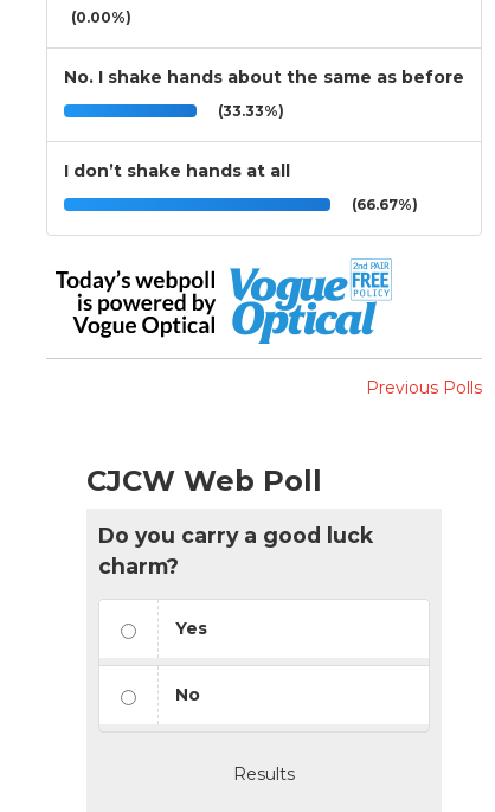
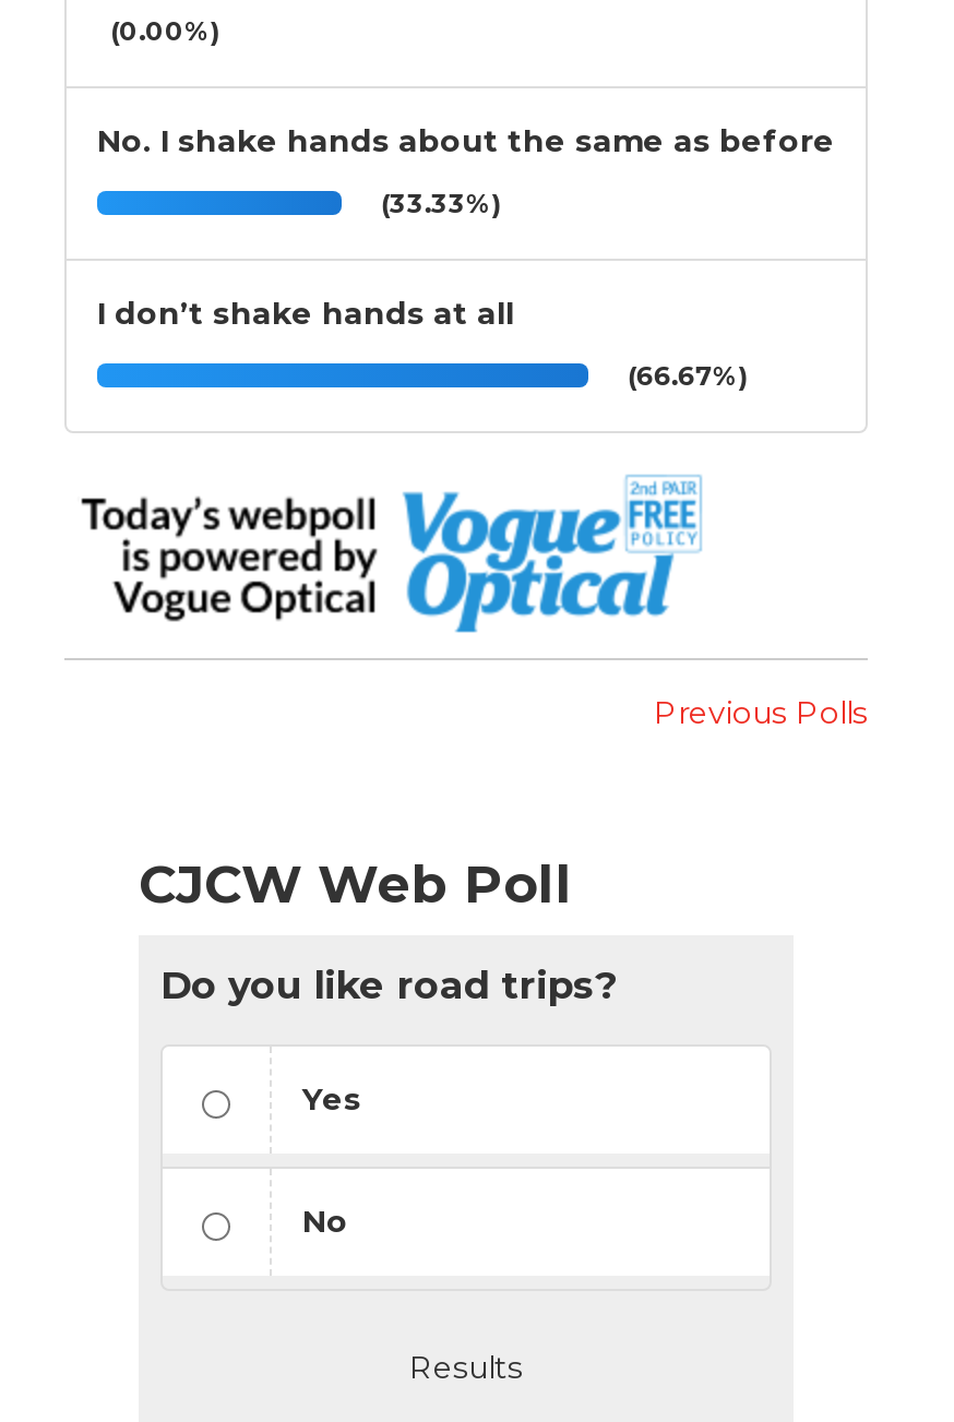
[98,523,373,578] Do you carry a good luck | charm? -> [160,961,617,1007] Do you like road trips?

